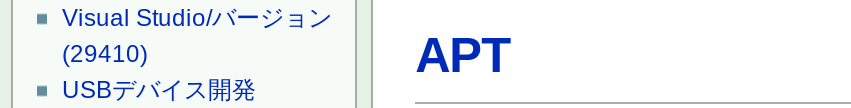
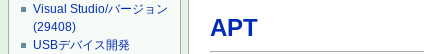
[62,40,148,68] (29410) -> [33,20,76,34] (29408)

